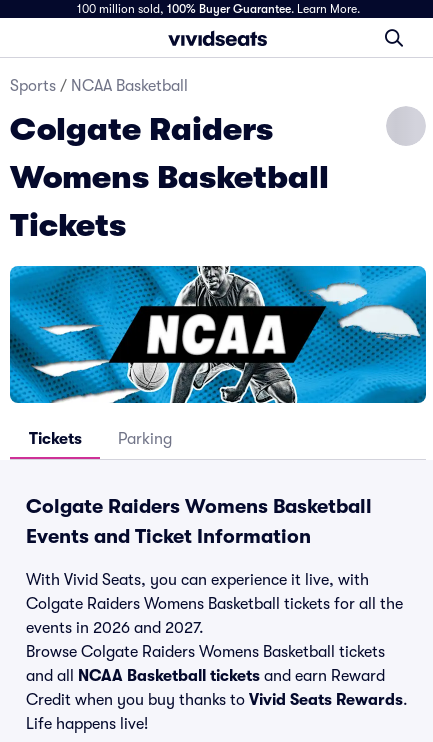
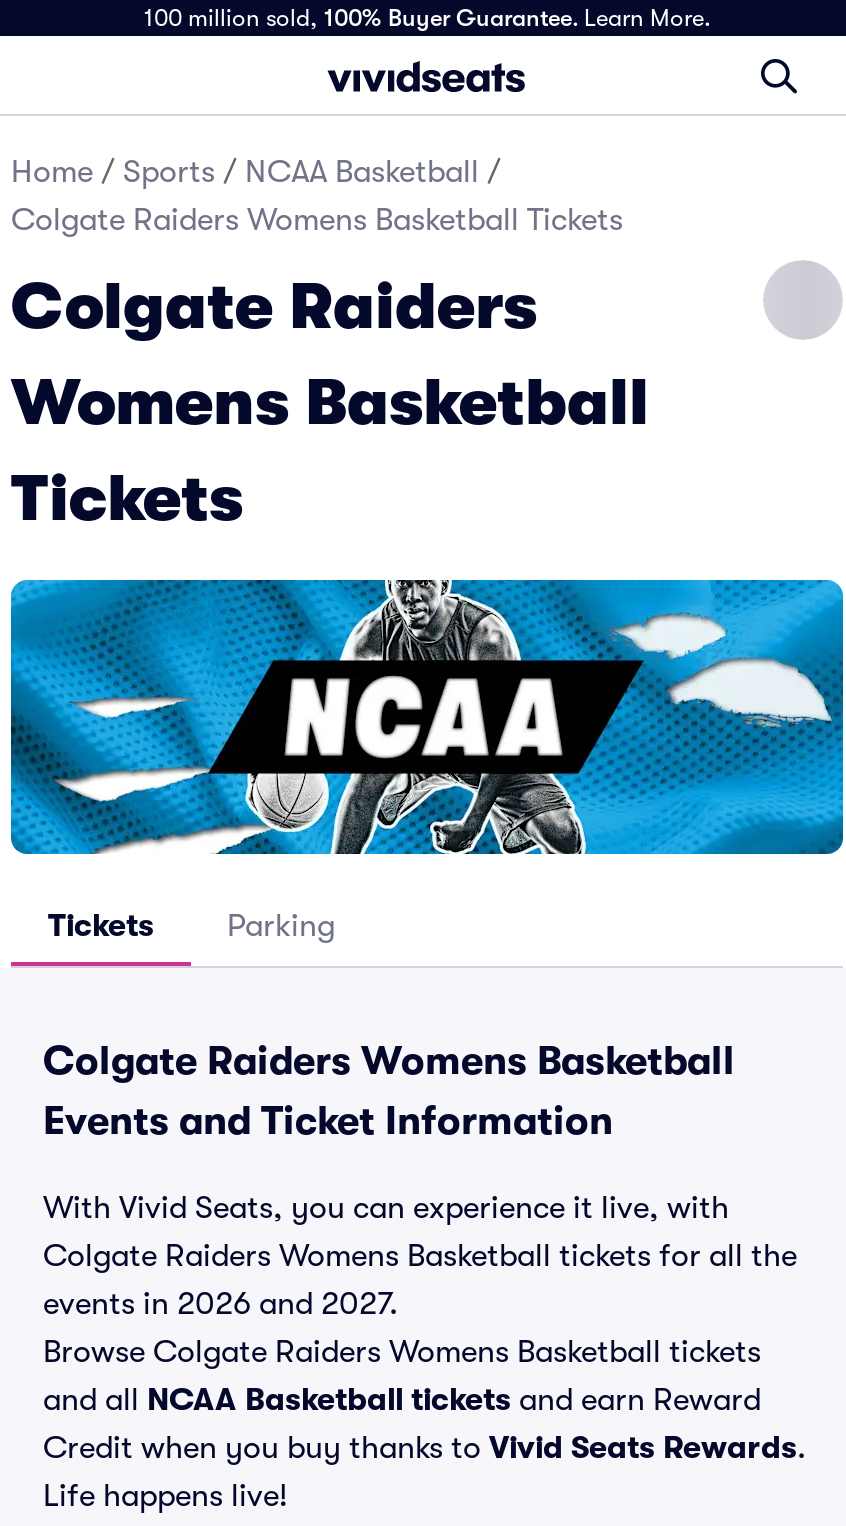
[10,77,188,95] Sports / NCAA Basketball -> [11,154,623,238] Home / Sports / NCAA Basketball / | Colgate Raiders Womens Basketball Tickets

